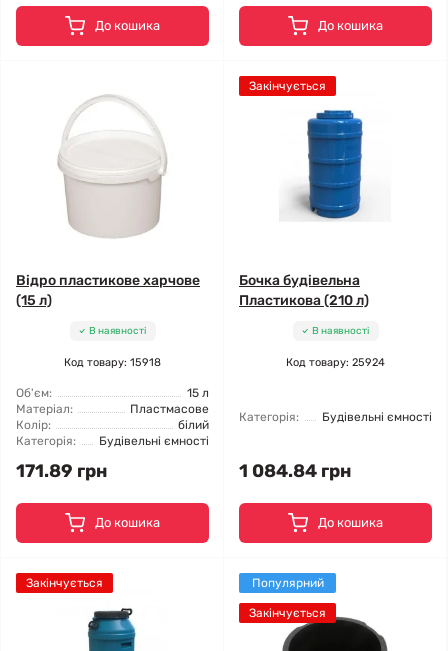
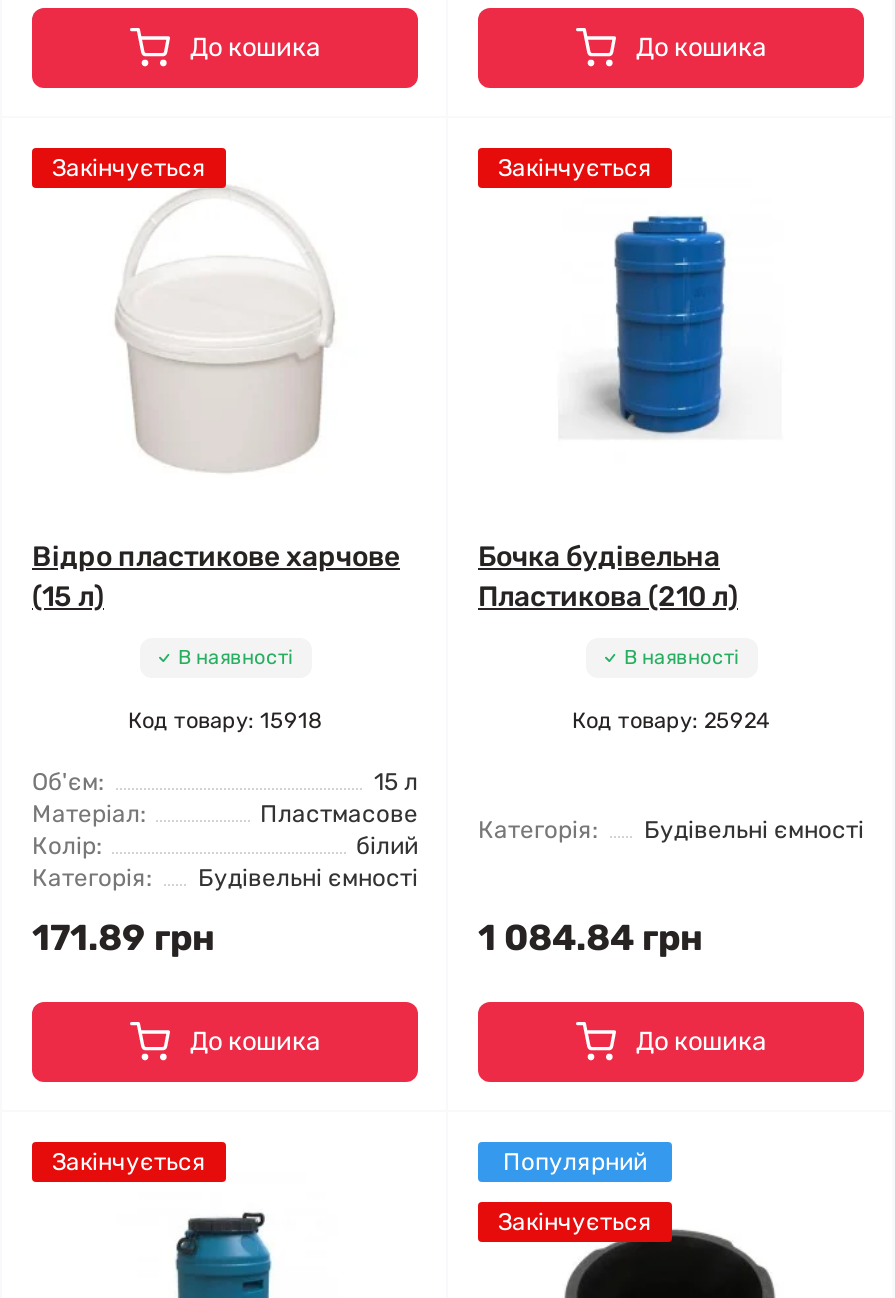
none -> [52,154,206,182] Закінчується

